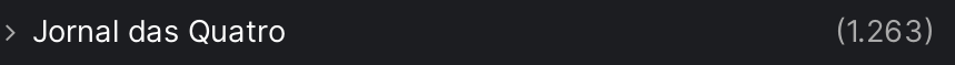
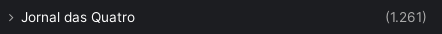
[835,14,935,49] (1.263) -> [385,9,427,25] (1.261)

